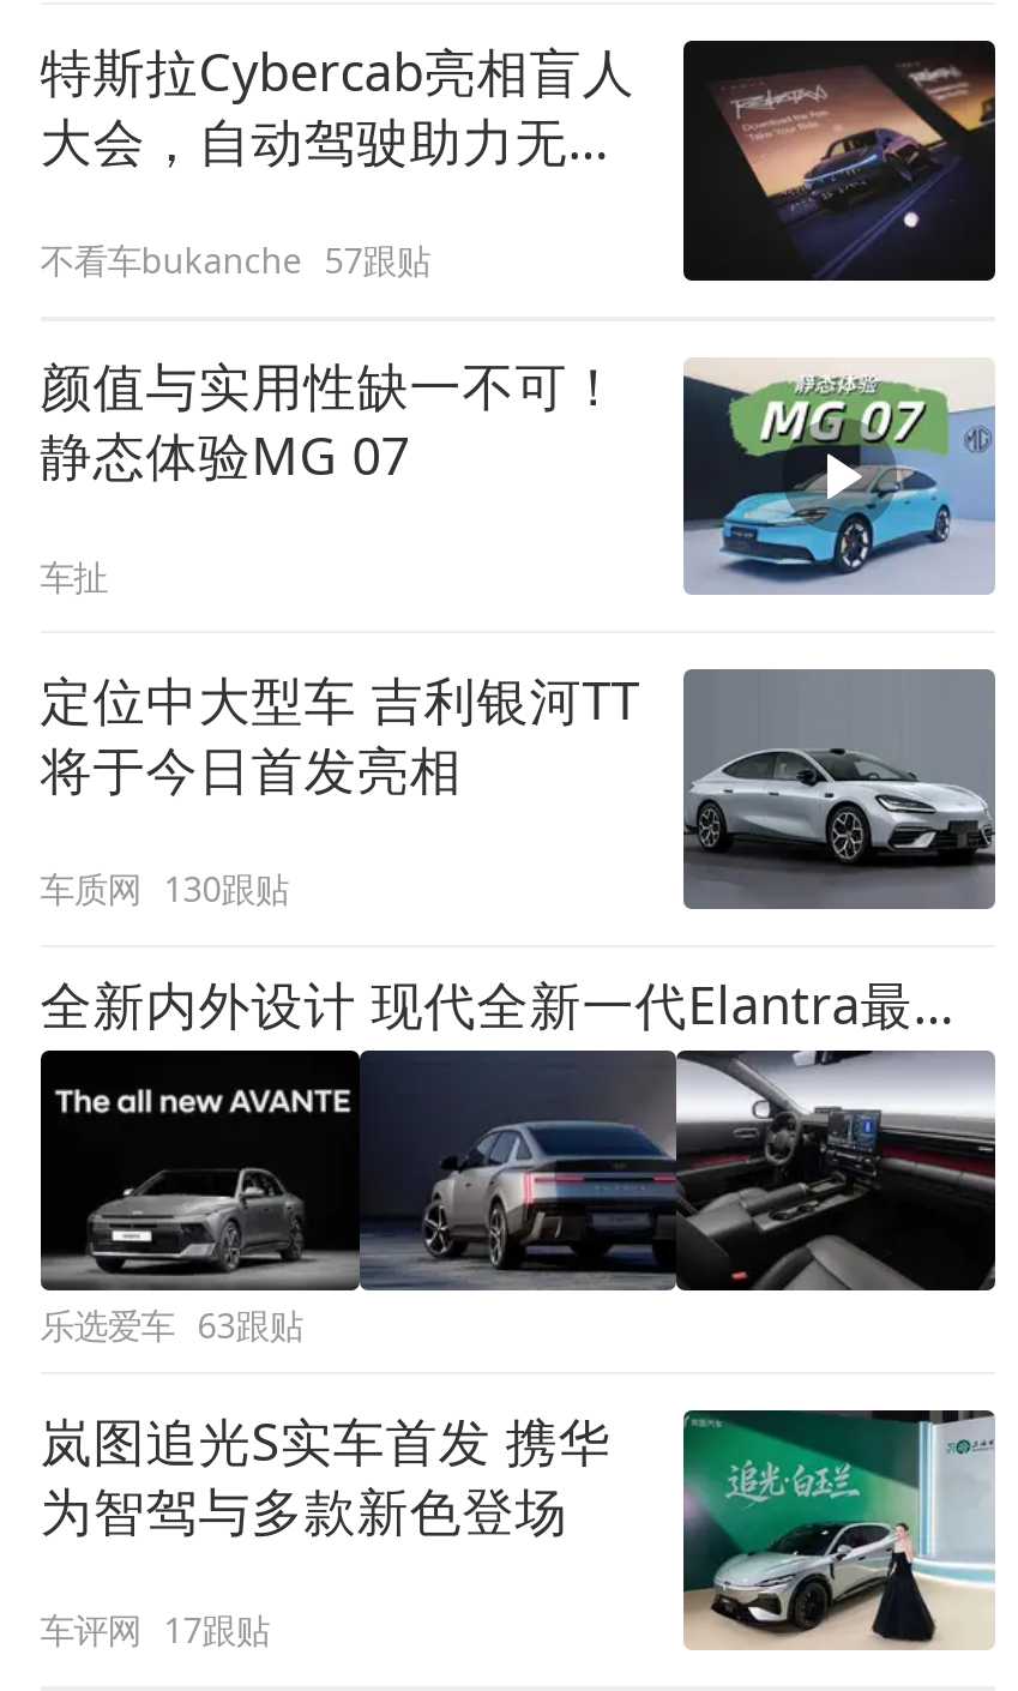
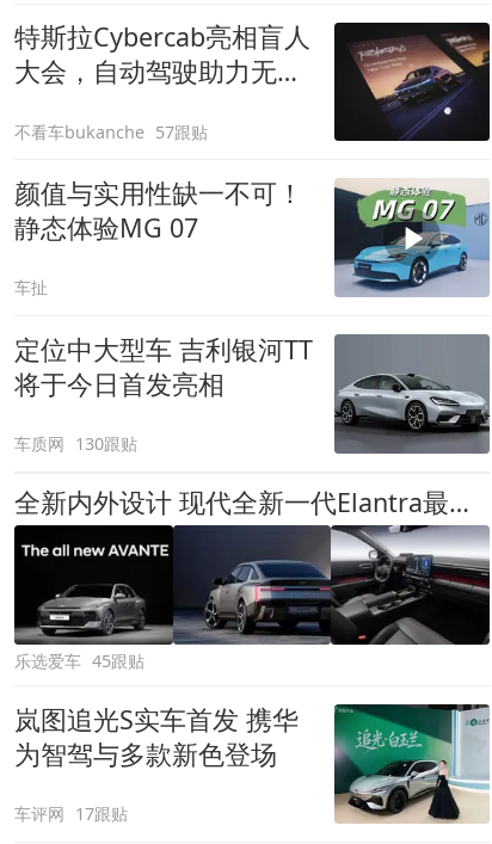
[40,1301,303,1347] 乐选爱车 63跟贴 -> [14,650,145,673] 乐选爱车 45跟贴

